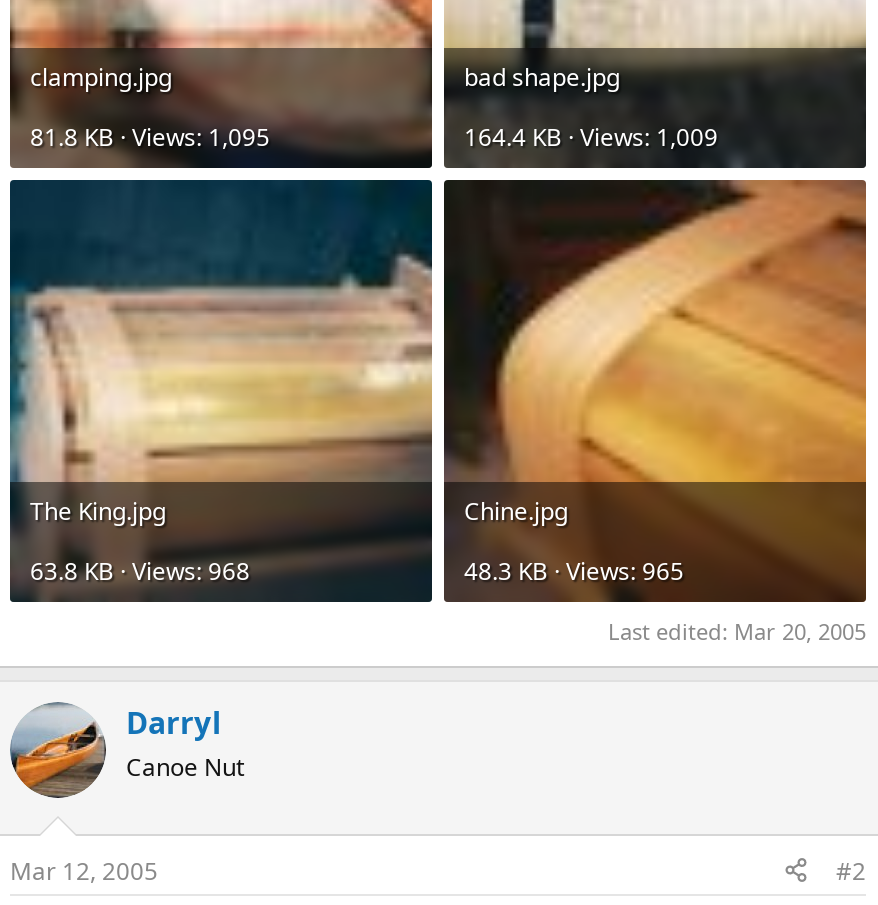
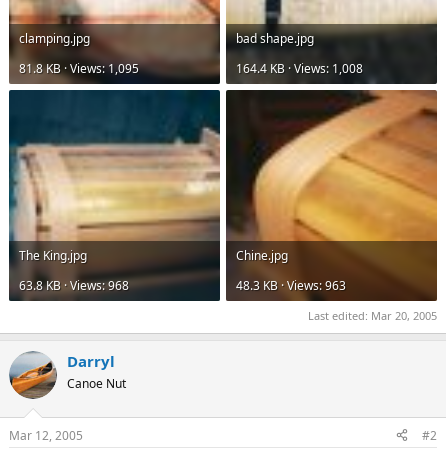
[464,119,718,153] 164.4 KB · Views: 1,009 -> [236,59,363,76] 164.4 KB · Views: 1,008
[464,553,684,587] 48.3 KB · Views: 965 -> [236,276,346,293] 48.3 KB · Views: 963

